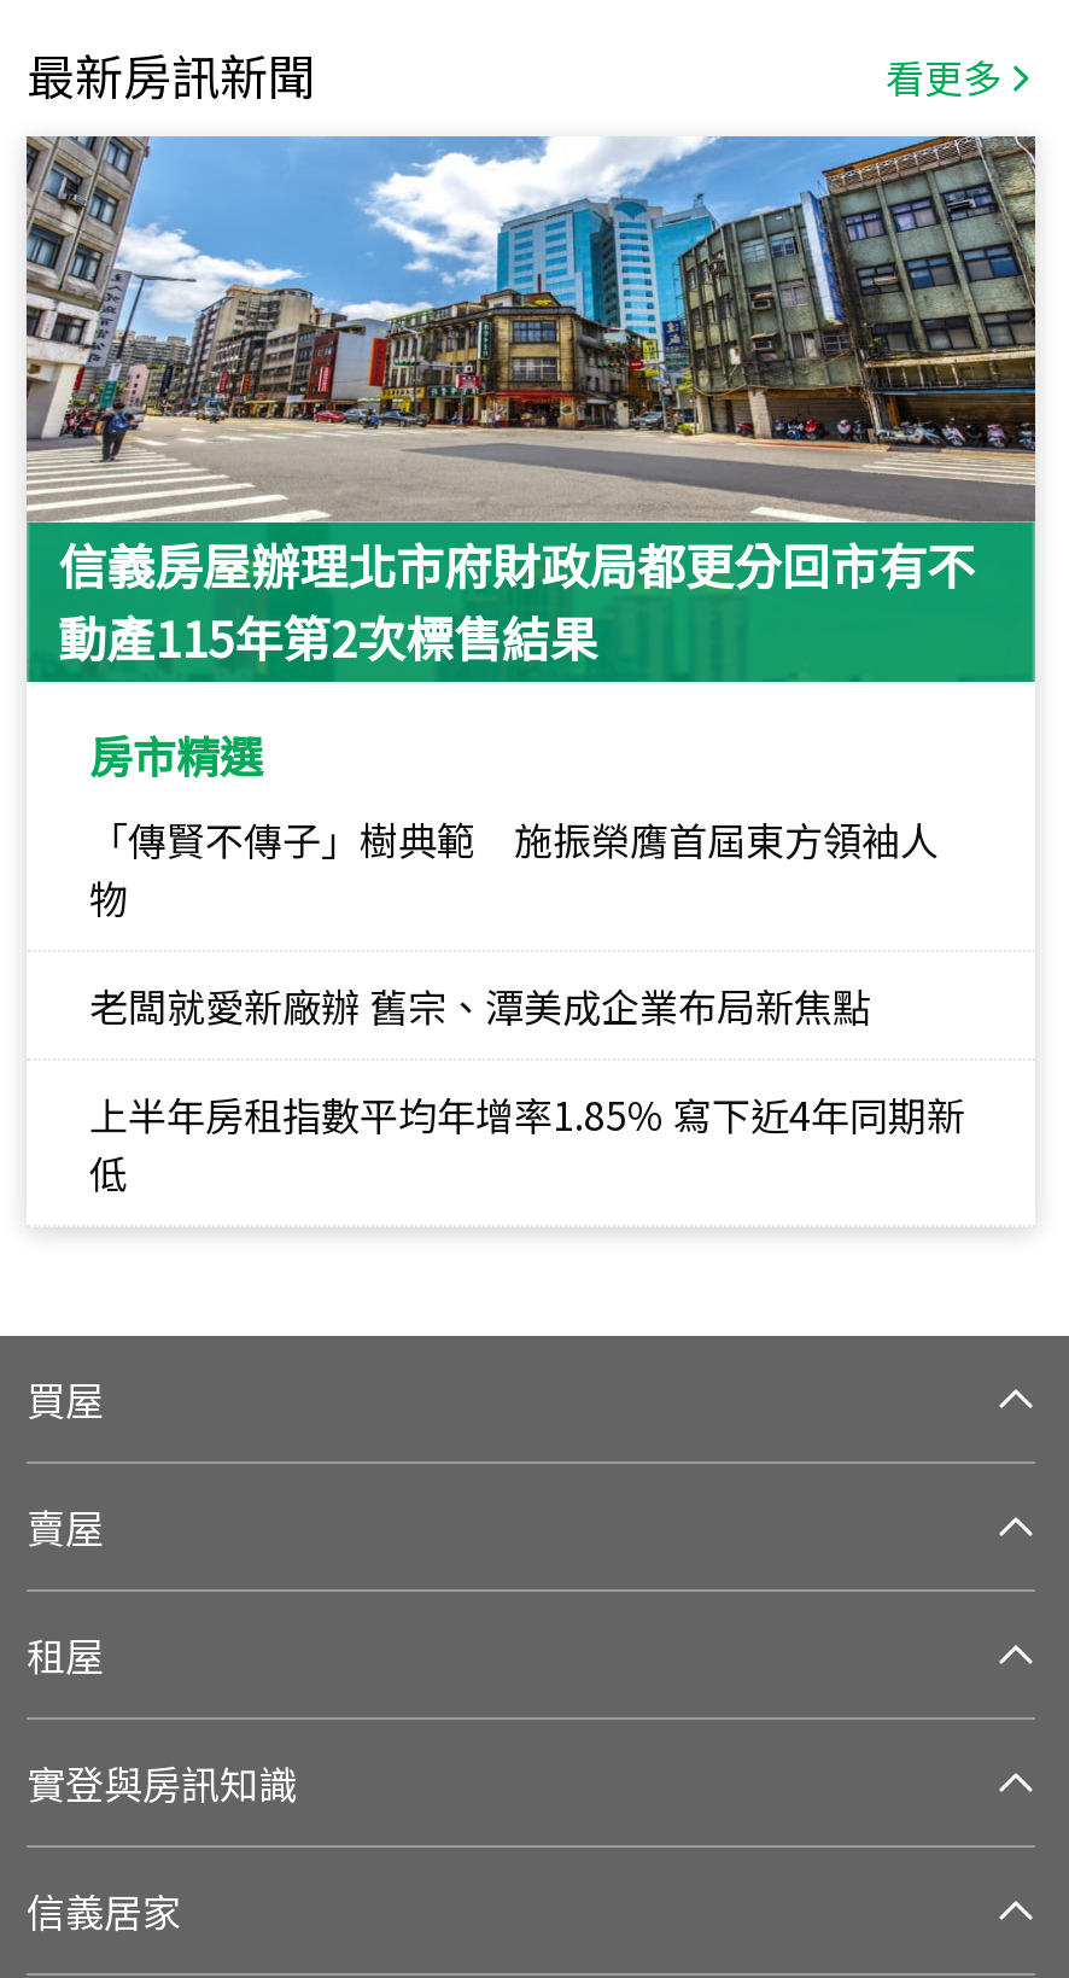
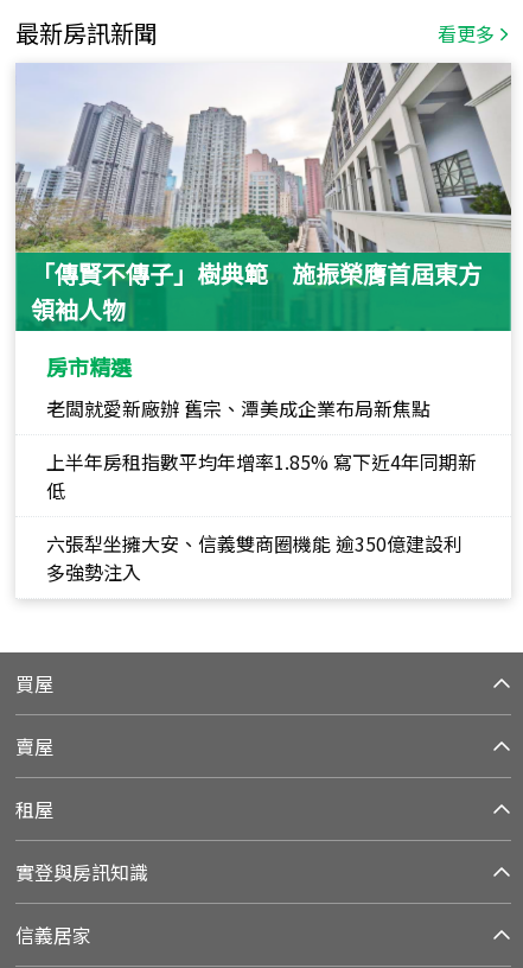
[24,134,1038,672] [image] | 信義房屋辦理北市府財政局都更分回市有不 | 動產115年第2次標售結果 -> [15,62,511,326] [image] | 「傳賢不傳子」樹典範 施振榮膺首屆東方 | 領袖人物
[89,810,939,926] 「傳賢不傳子」樹典範 施振榮膺首屆東方領袖人 | 物 -> none
moved [89,976,871,1201] -> [46,394,430,504]: 老闆就愛新廠辦 舊宗、潭美成企業布局新焦點 | 低
none -> [46,529,463,586] 六張犁坐擁大安、信義雙商圈機能 逾350億建設利 | 多強勢注入

